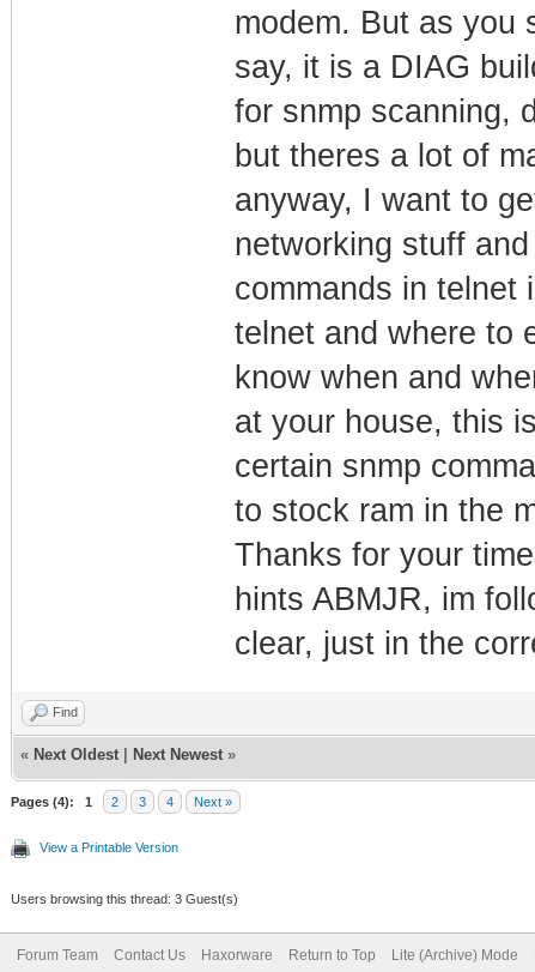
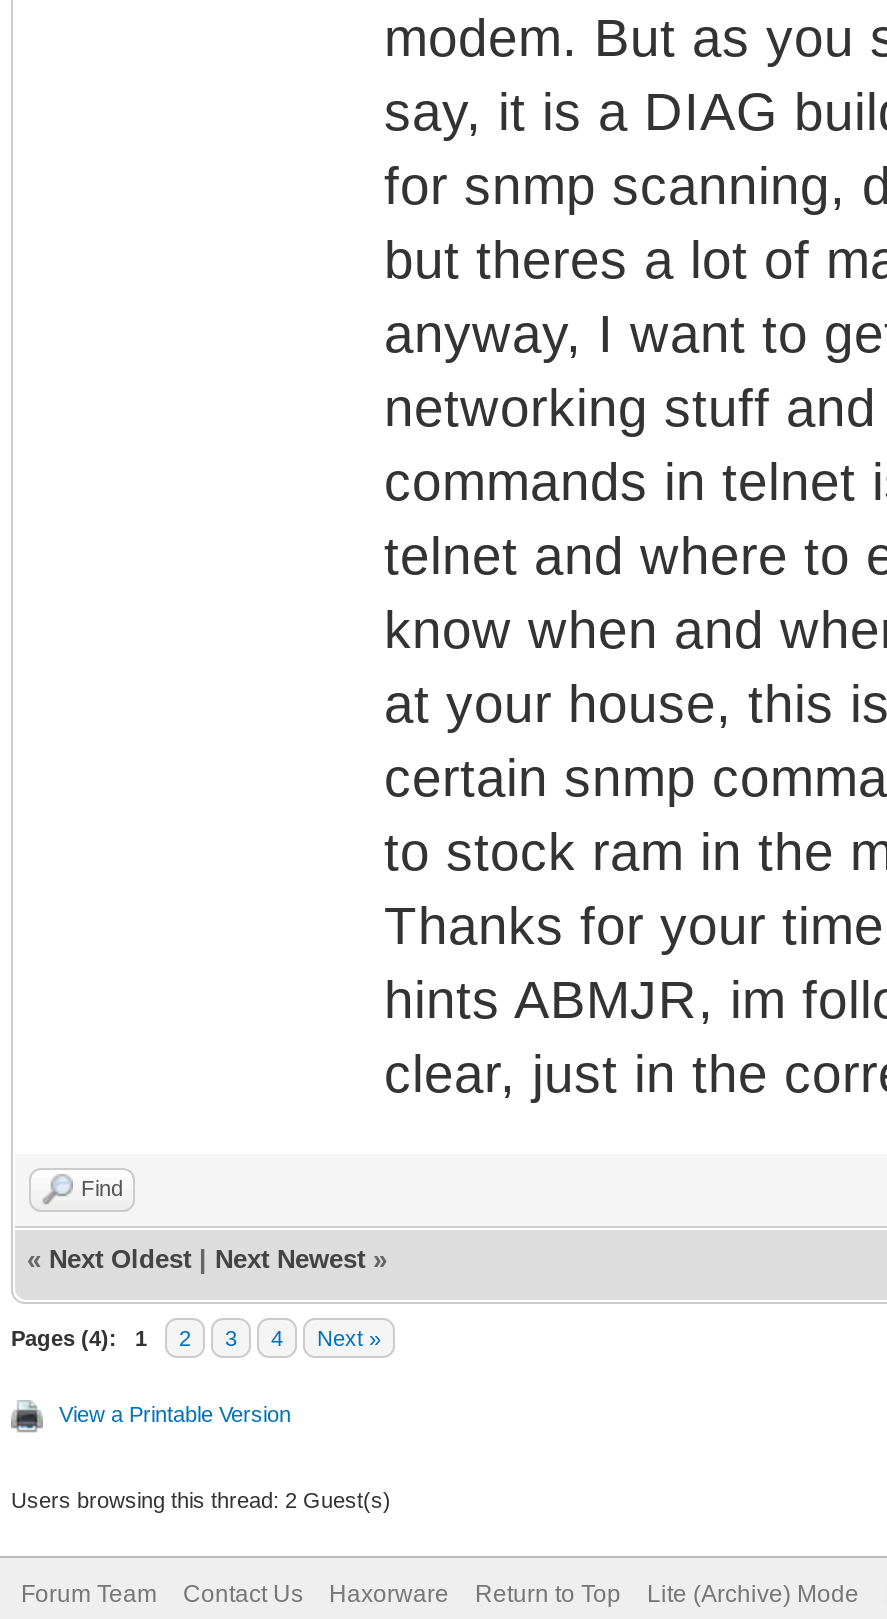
[11,891,238,906] Users browsing this thread: 3 Guest(s) -> [11,1488,391,1512] Users browsing this thread: 2 Guest(s)

